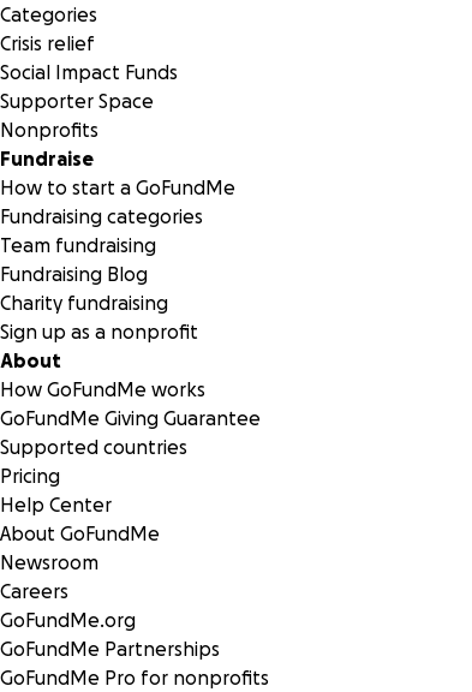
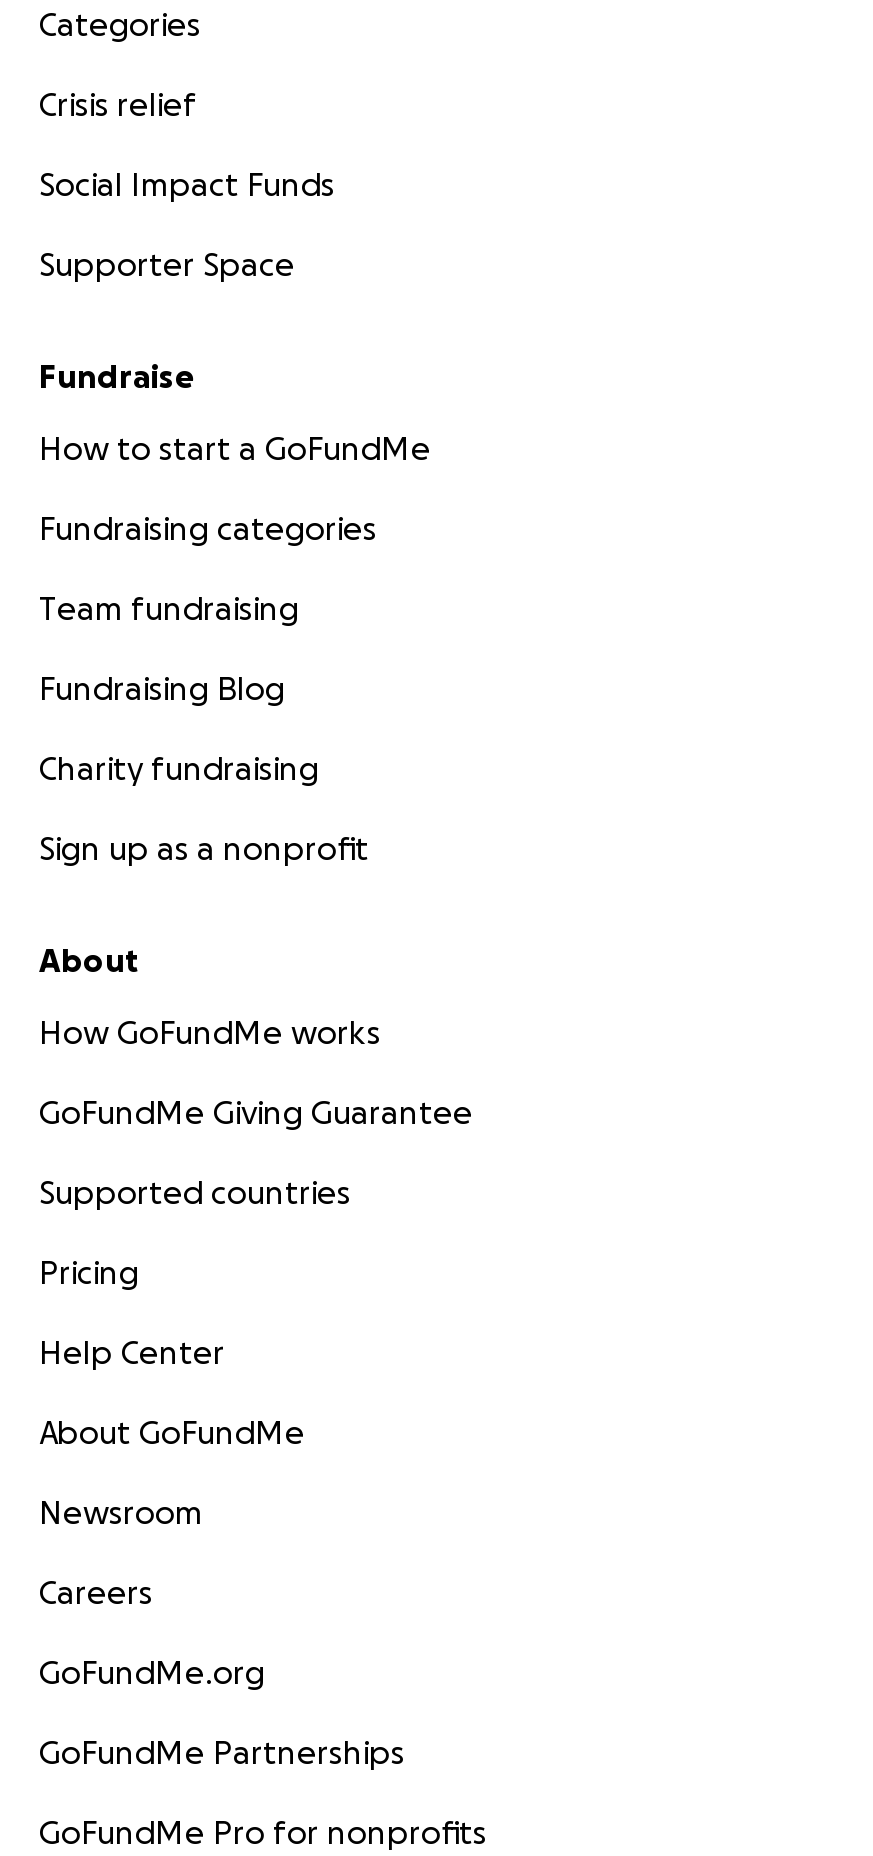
[0,119,98,141] Nonprofits -> none

